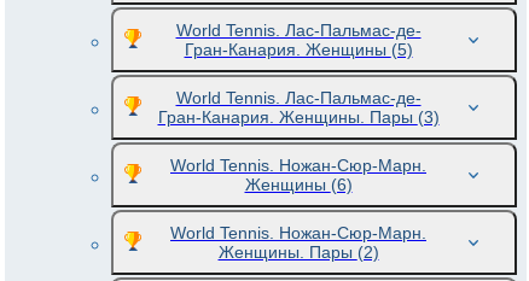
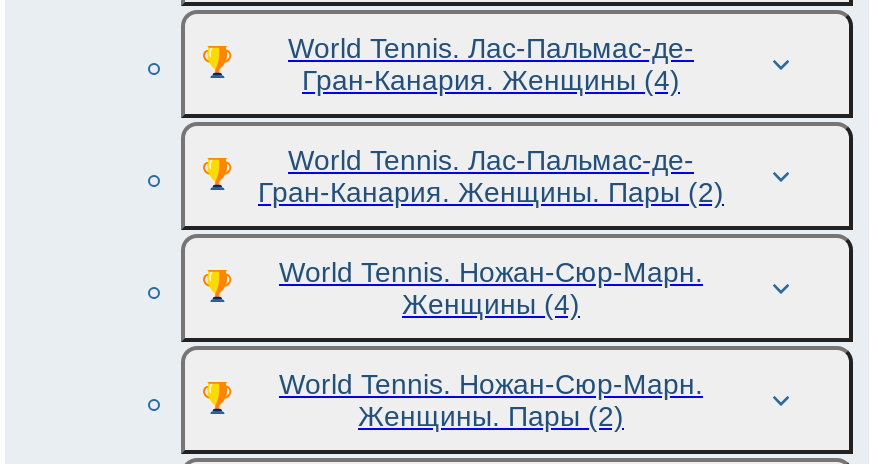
[184,40,412,59] Гран-Канария. Женщины (5) -> [302,64,680,96] Гран-Канария. Женщины (4)
[158,107,439,127] Гран-Канария. Женщины. Пары (3) -> [258,176,724,208] Гран-Канария. Женщины. Пары (2)
[245,175,352,194] Женщины (6) -> [402,288,580,320] Женщины (4)

